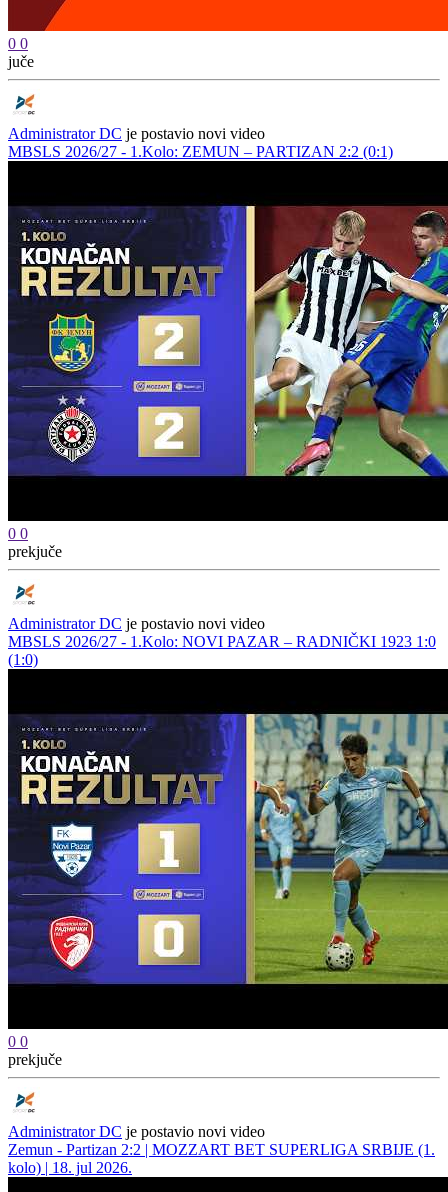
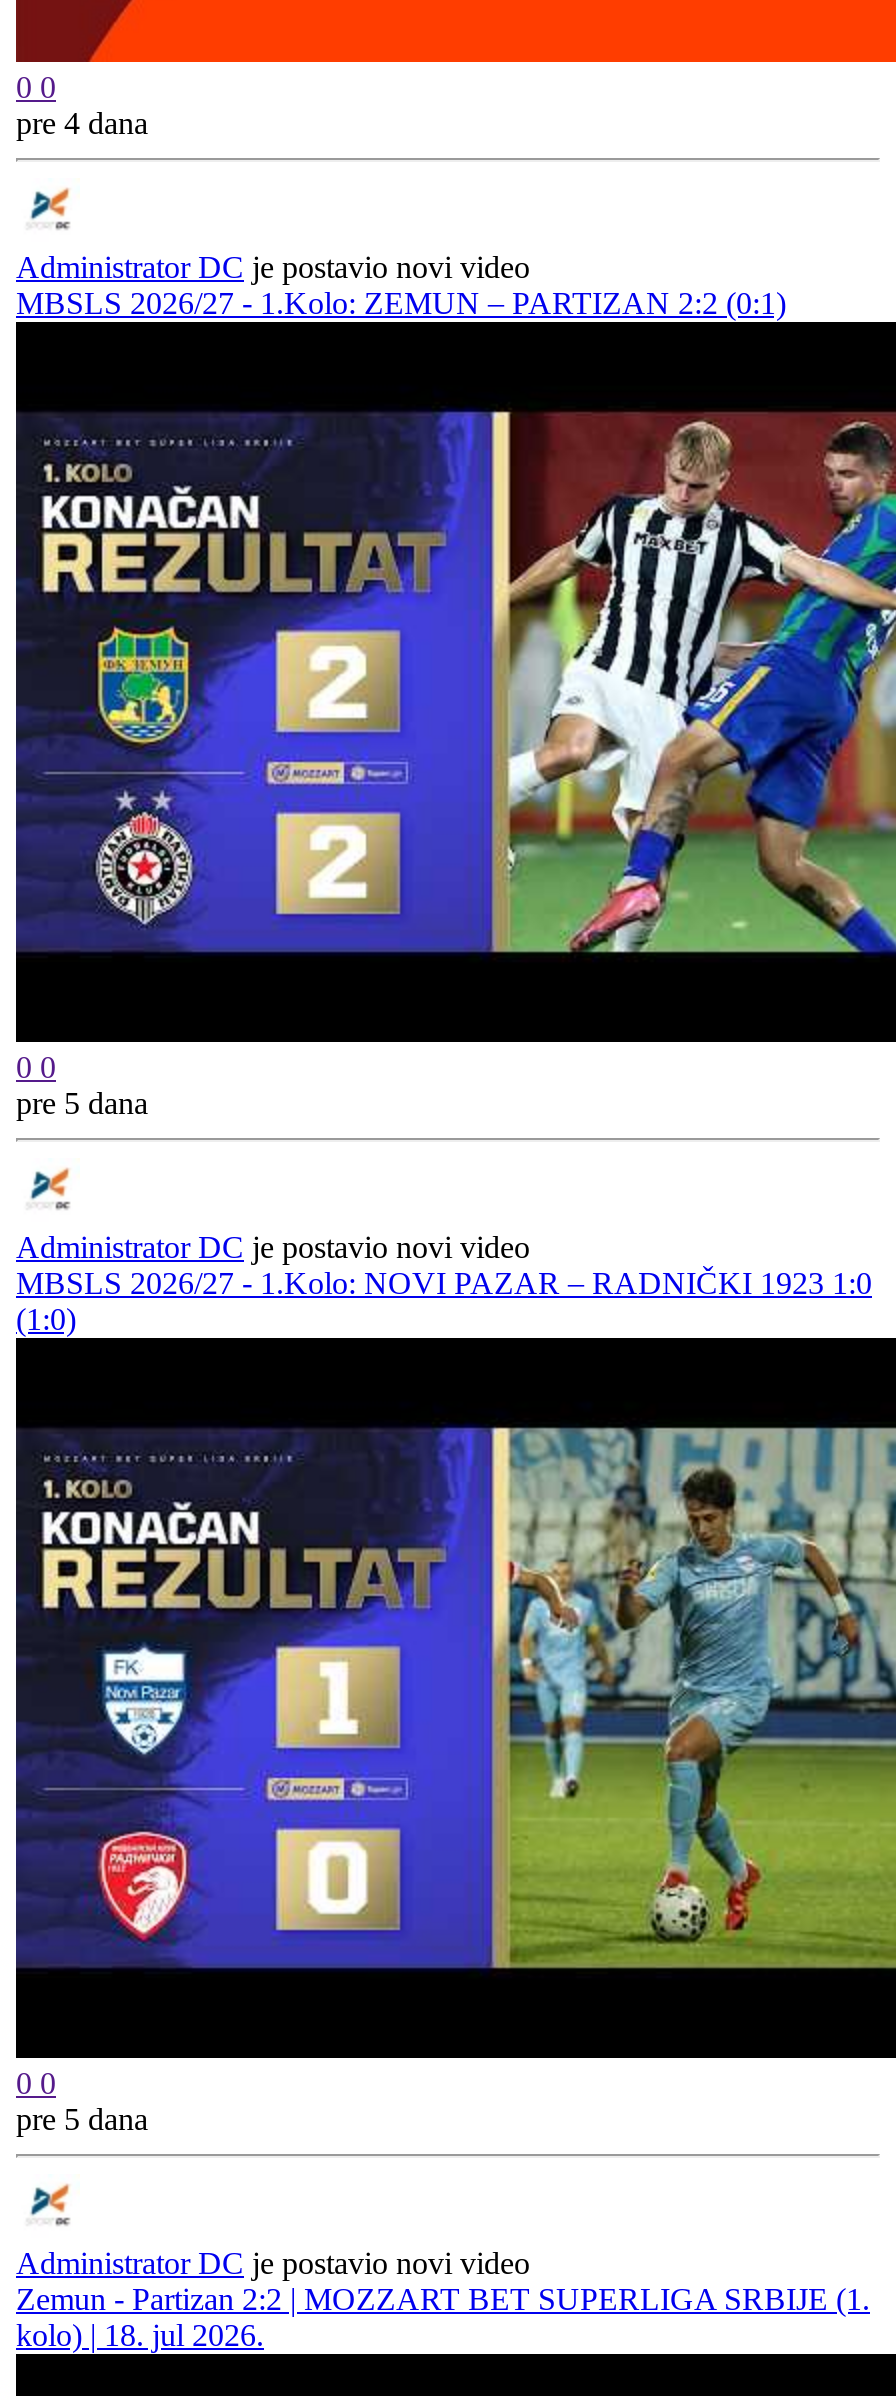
[8,53,34,70] juče -> [16,106,148,140] pre 4 dana
[8,543,62,560] prekjuče -> [16,1086,148,1120] pre 5 dana
[8,1051,62,1068] prekjuče -> [16,2102,148,2136] pre 5 dana

